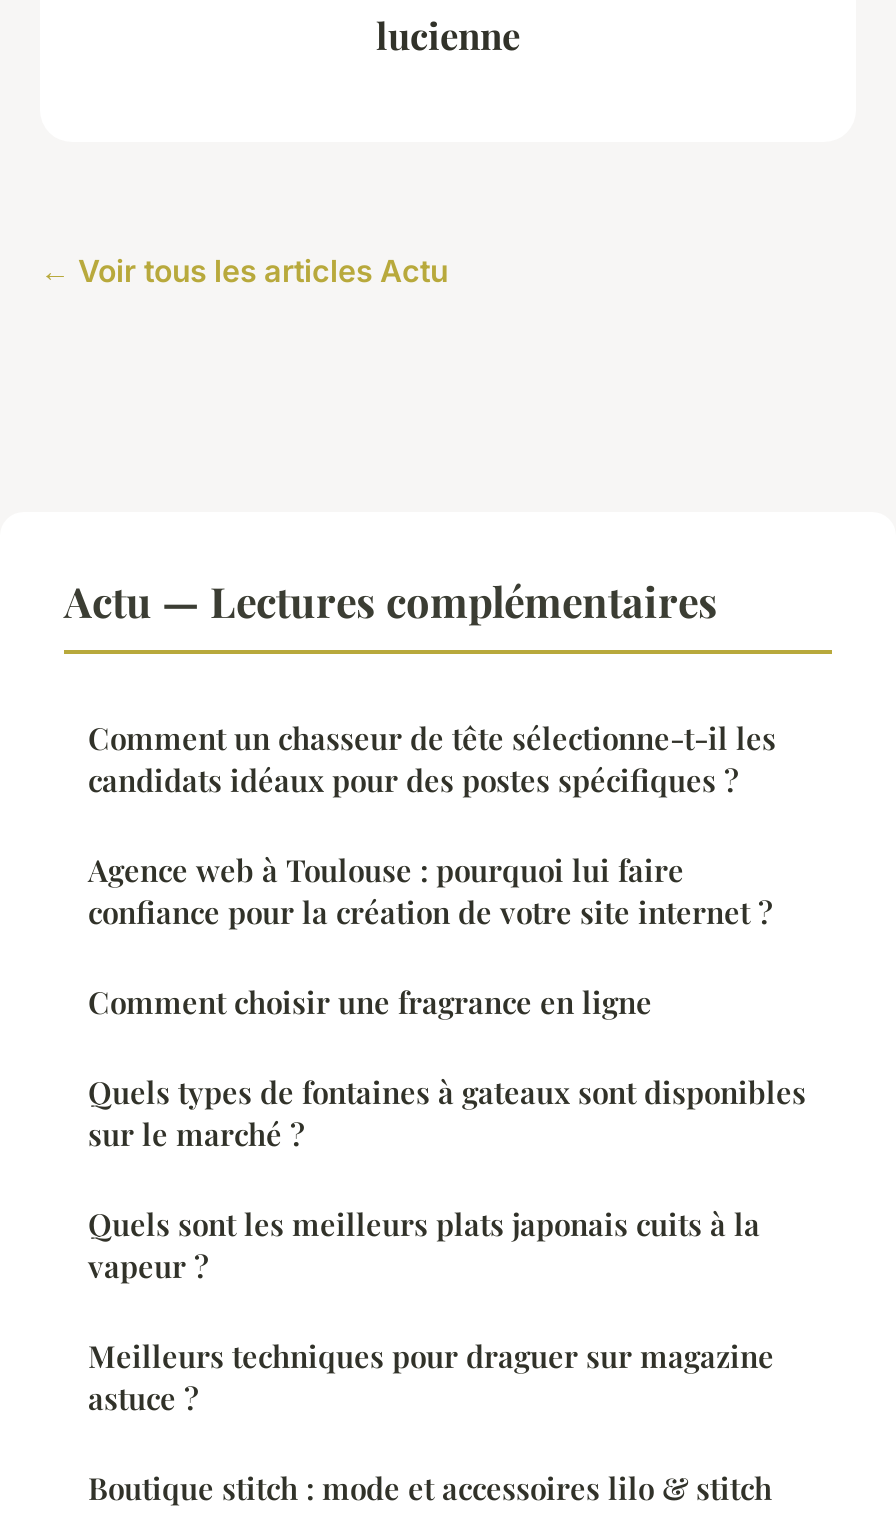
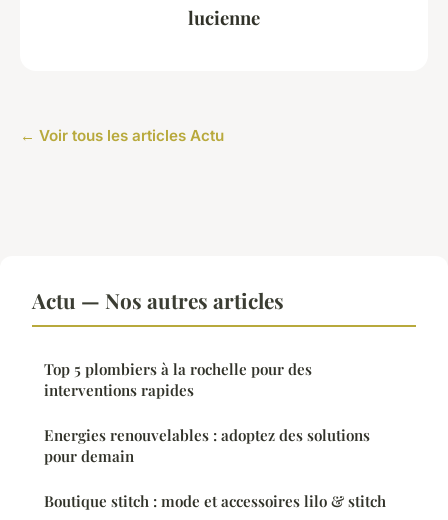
[64,572,806,1418] Actu — Lectures complémentaires | Comment un chasseur de tête sélectionne-t-il les | candidats idéaux pour des postes spécifiques ? | Agence web à Toulouse : pourquoi lui faire | confiance pour la création de votre site internet ? | Comment choisir une fragrance en ligne | Quels types de fontaines à gateaux sont disponibles | sur le marché ? | Quels sont les meilleurs plats japonais cuits à la | vapeur ? | Meilleurs techniques pour draguer sur magazine | astuce ? -> [32,286,370,466] Actu — Nos autres articles | Top 5 plombiers à la rochelle pour des | interventions rapides | Energies renouvelables : adoptez des solutions | pour demain

